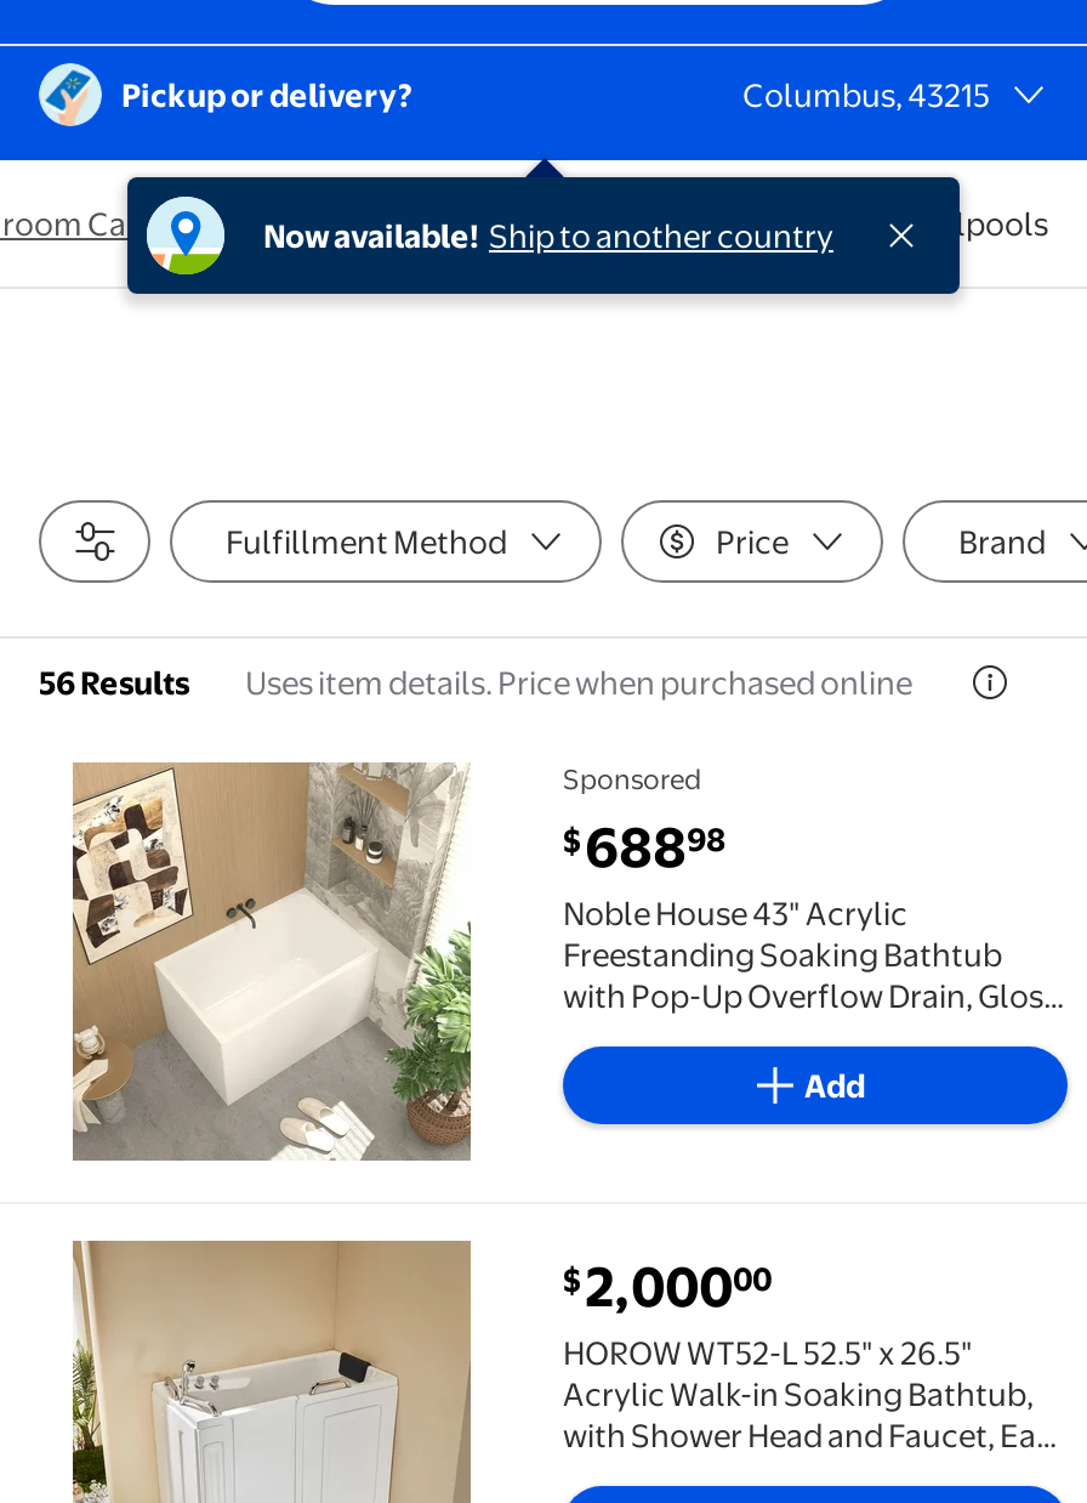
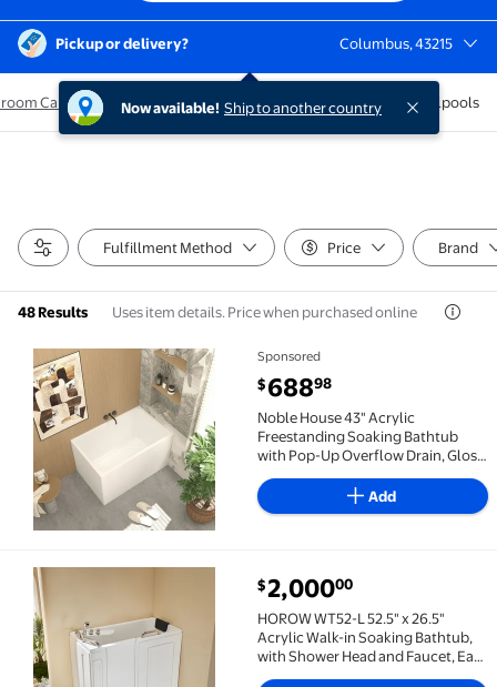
[39,662,912,702] 56 Results Uses item details. Price when purchased online -> [18,302,417,321] 48 Results Uses item details. Price when purchased online

